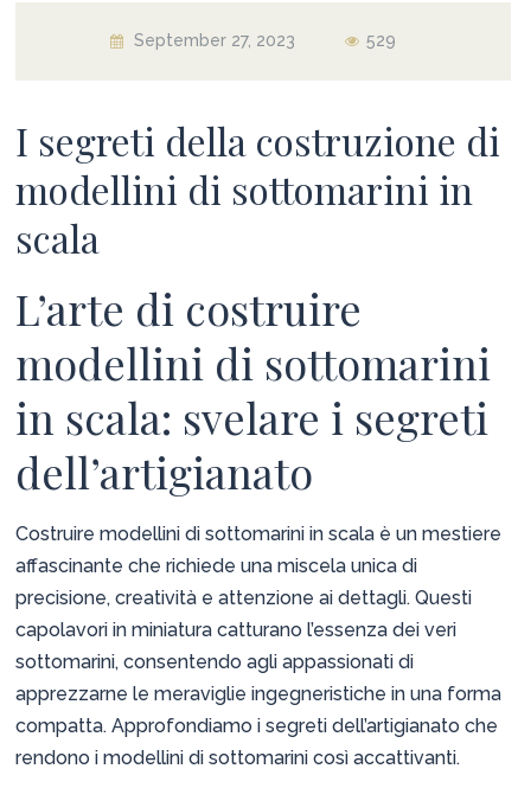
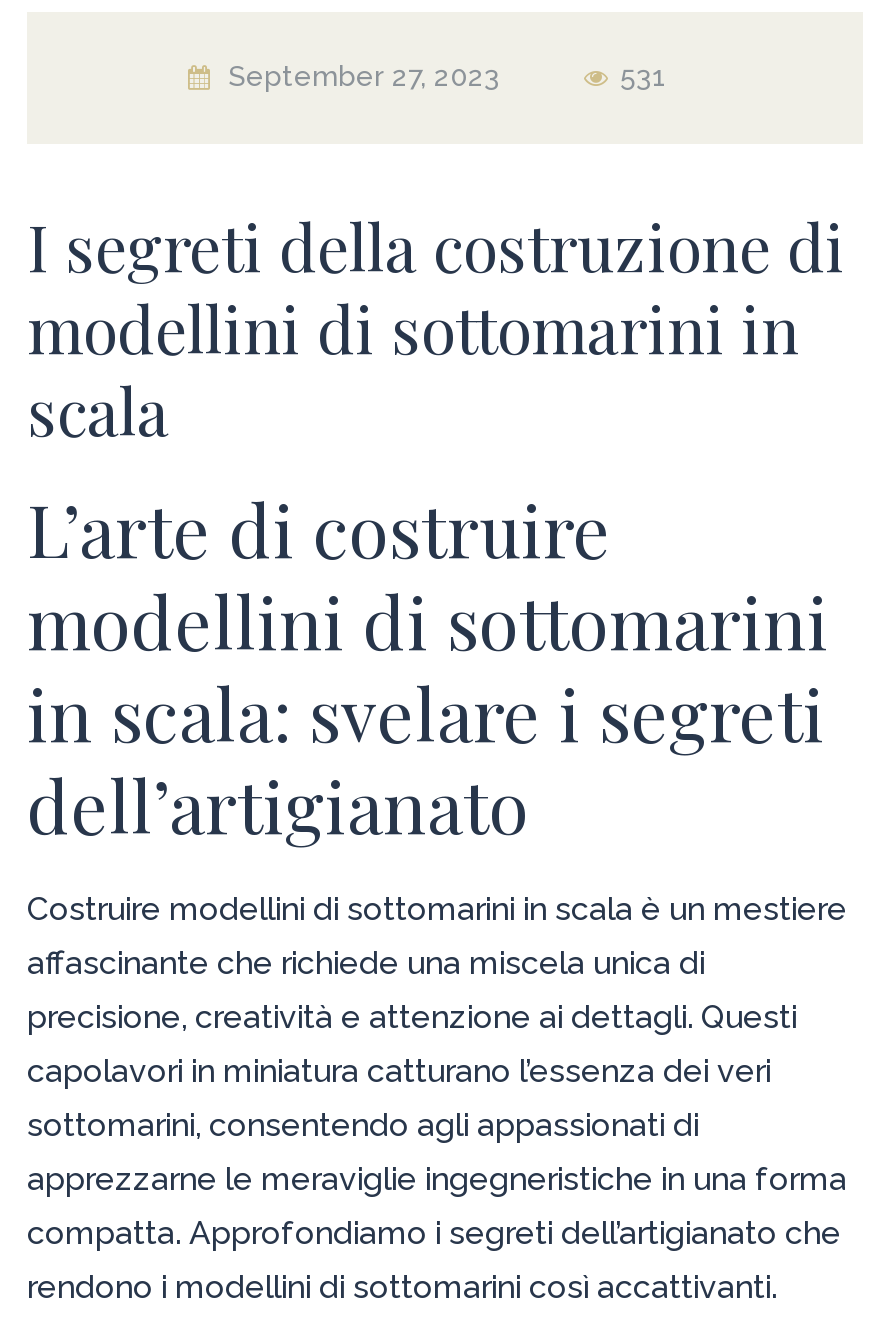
[366,31,395,50] 529 -> [620,61,666,93] 531

